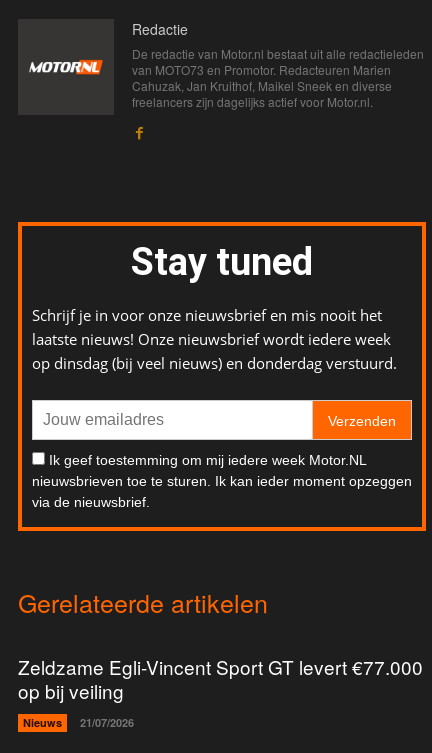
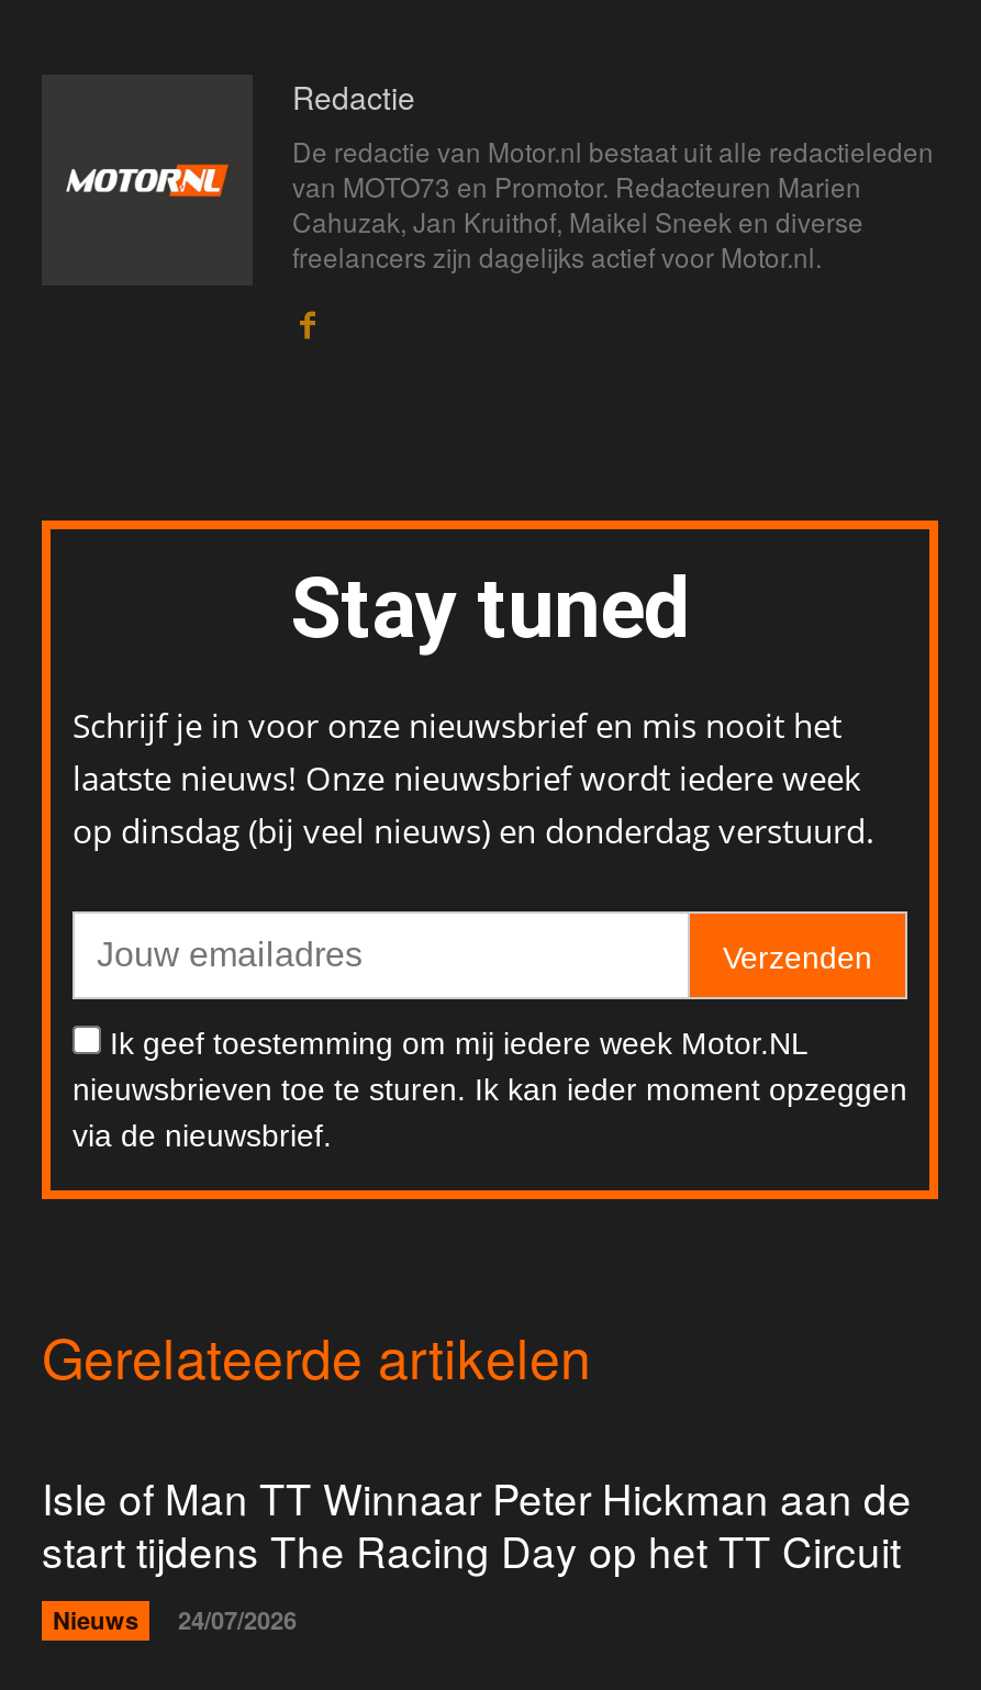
[18,653,423,704] Zeldzame Egli-Vincent Sport GT levert €77.000 | op bij veiling -> [42,1468,912,1580] Isle of Man TT Winnaar Peter Hickman aan de | start tijdens The Racing Day op het TT Circuit
[23,715,134,730] Nieuws 21/07/2026 -> [53,1604,297,1637] Nieuws 24/07/2026

